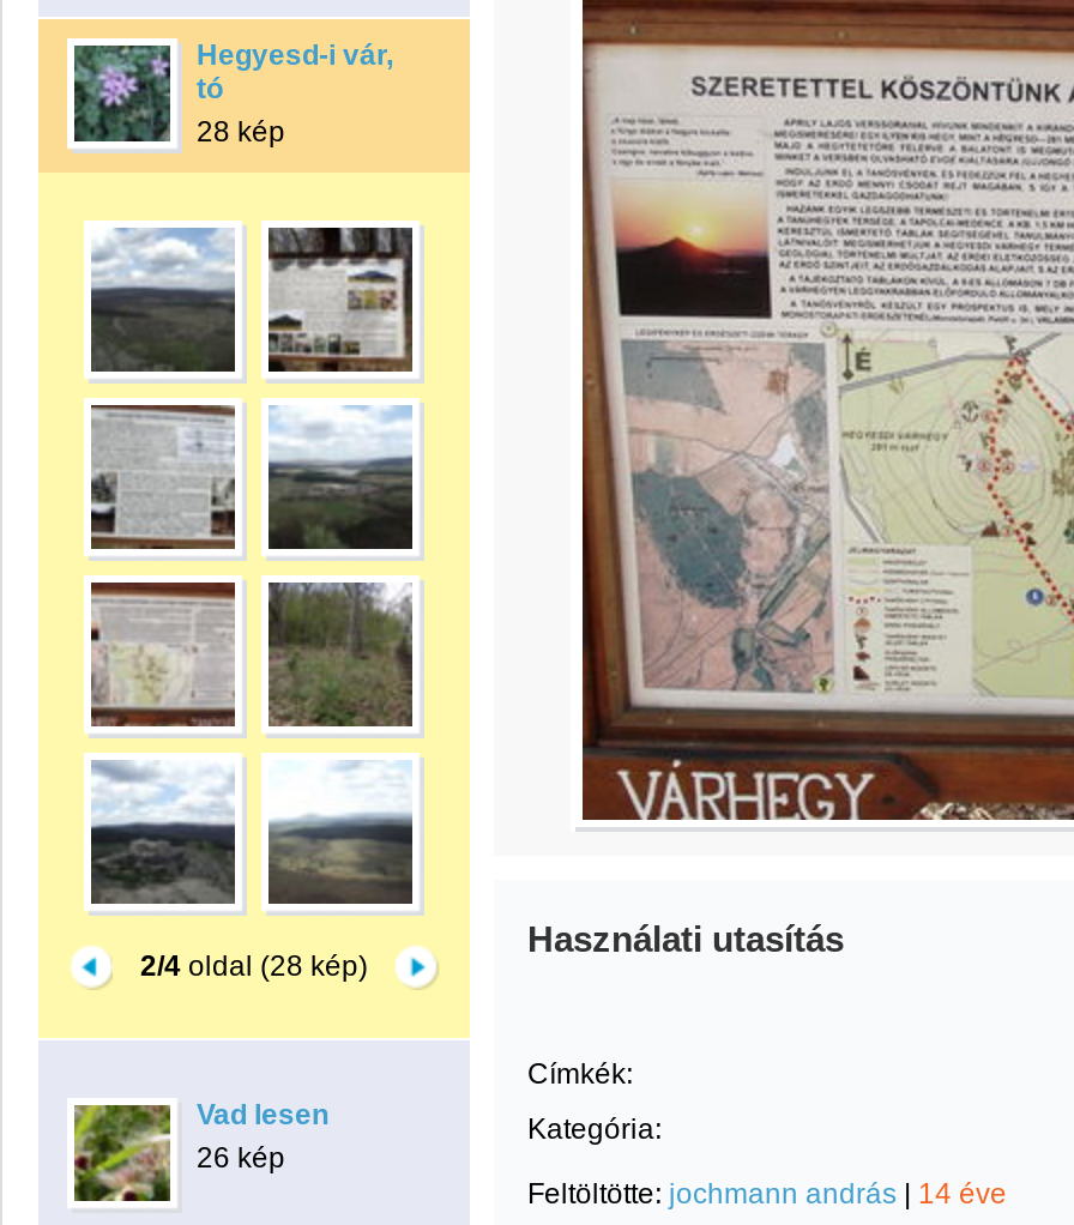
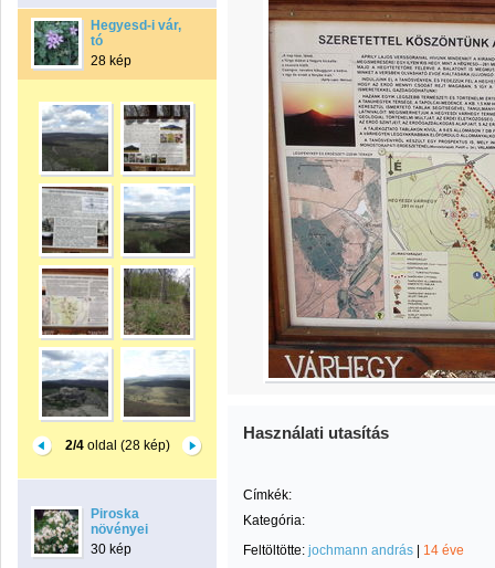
[72,1098,328,1203] [image] | Vad lesen | 26 kép -> [33,506,148,557] [image] | Piroska | növényei | 30 kép

